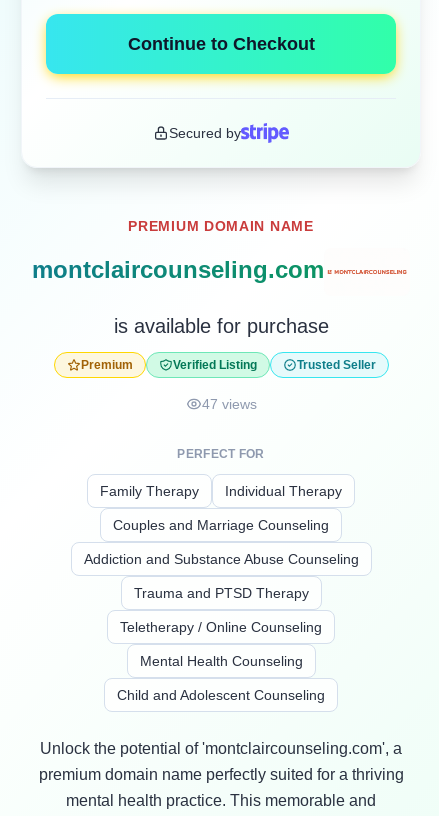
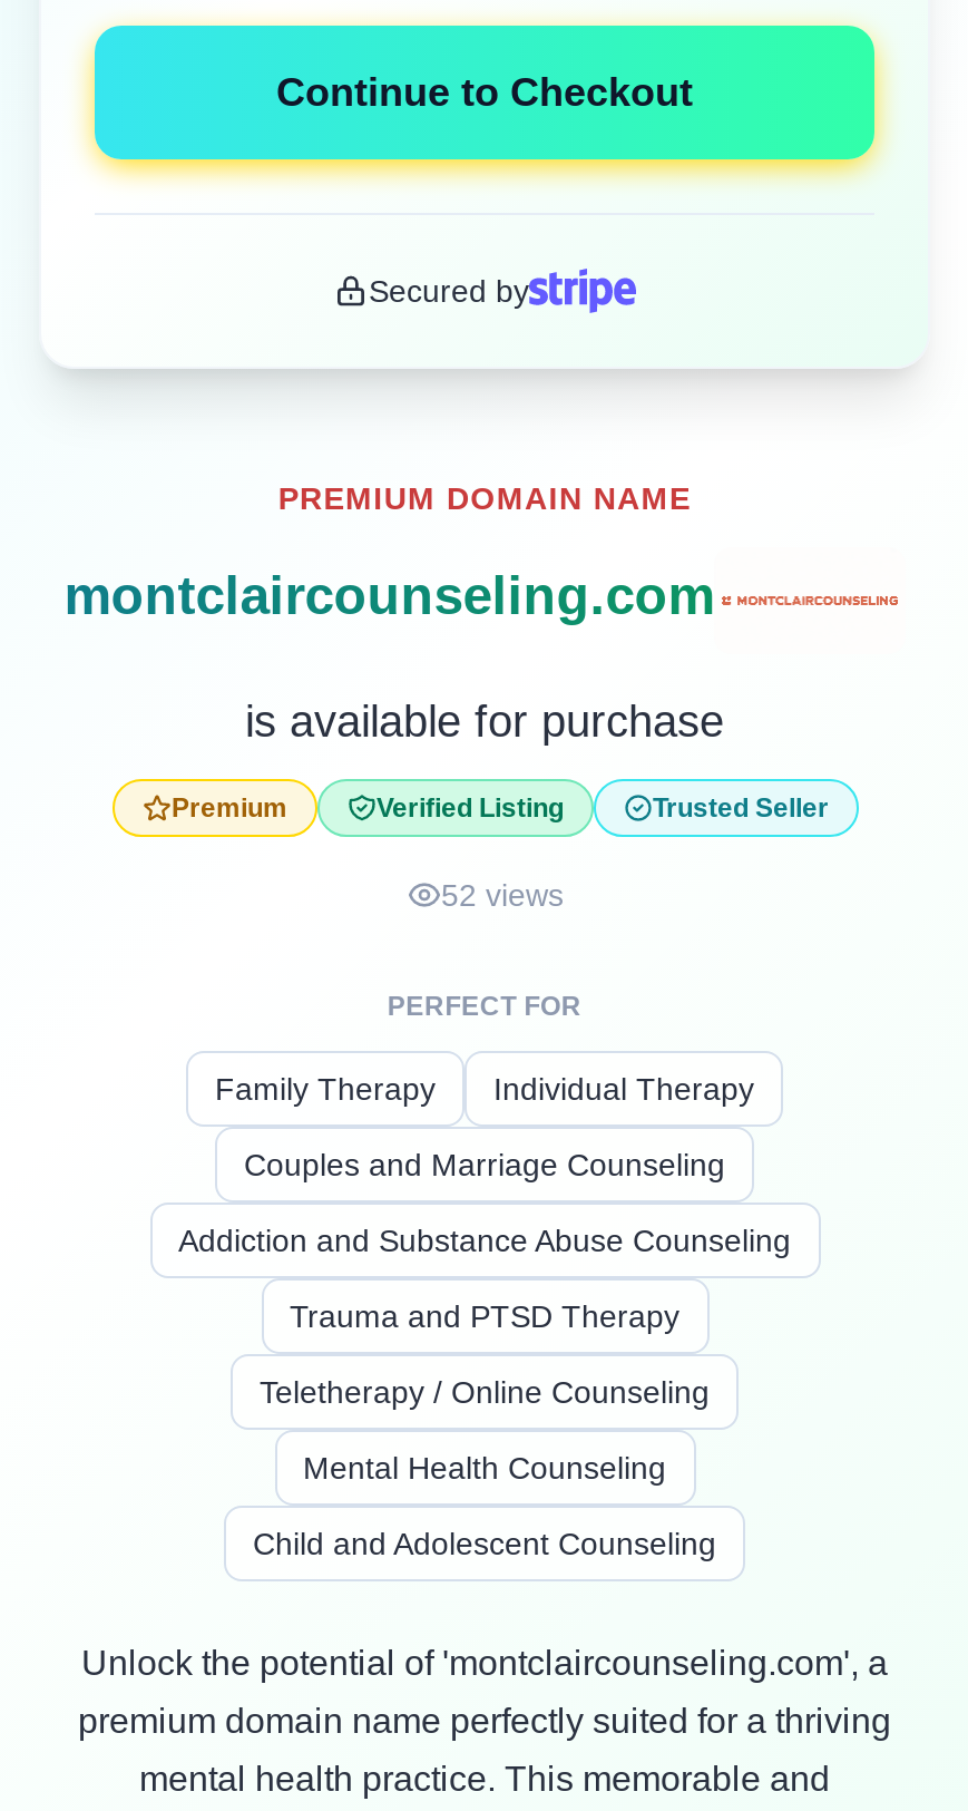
[201,396,256,412] 47 views -> [441,877,564,913] 52 views

